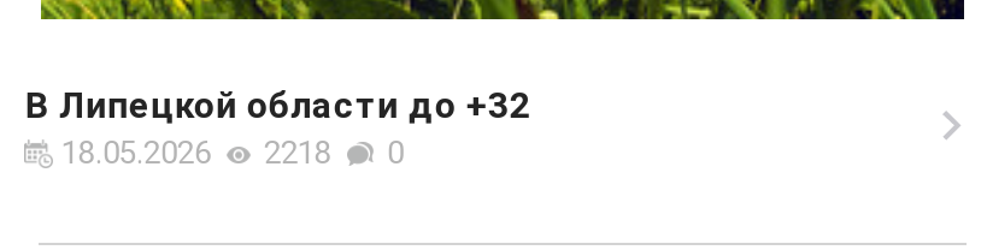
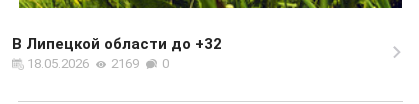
[61,134,403,170] 18.05.2026 2218 0 -> [27,56,169,71] 18.05.2026 2169 0

